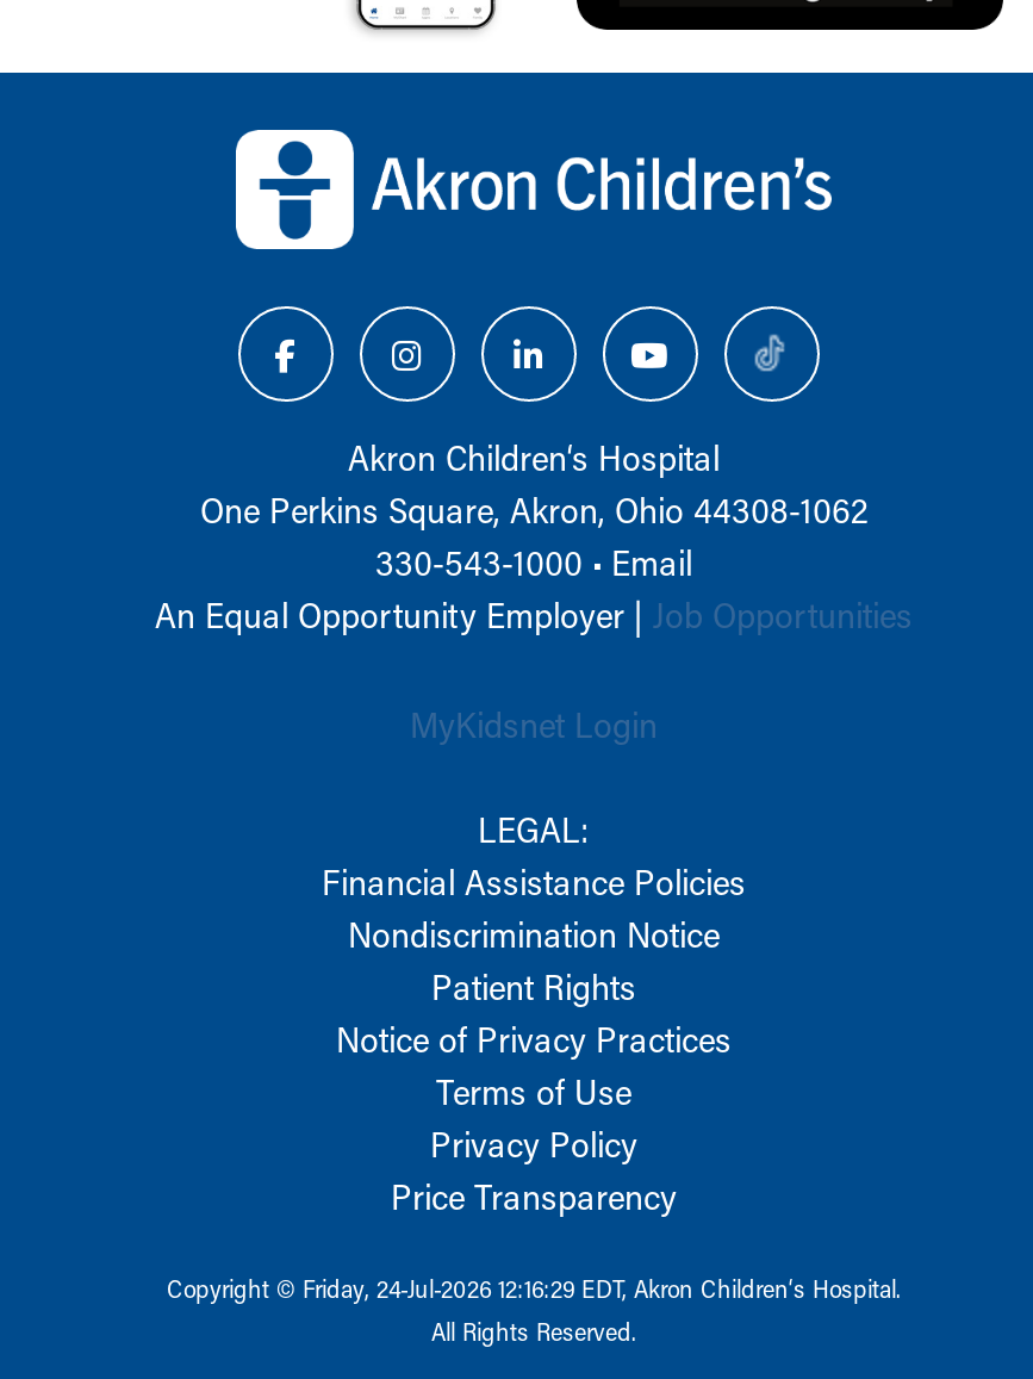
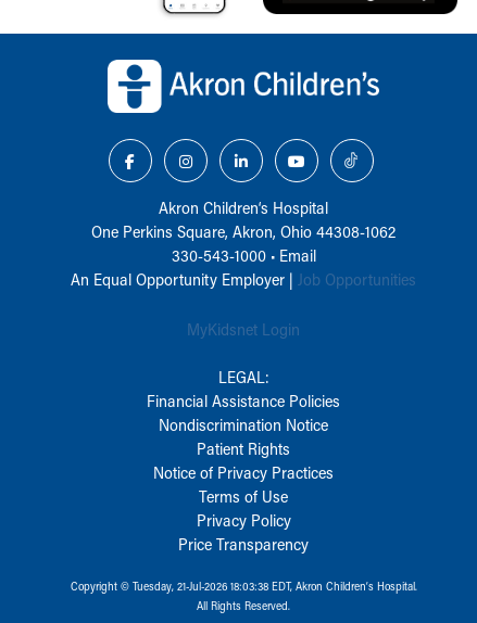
[167,1271,901,1304] Copyright © Friday, 24-Jul-2026 12:16:29 EDT, Akron Children‘s Hospital. -> [70,578,417,594] Copyright © Tuesday, 21-Jul-2026 18:03:38 EDT, Akron Children‘s Hospital.

